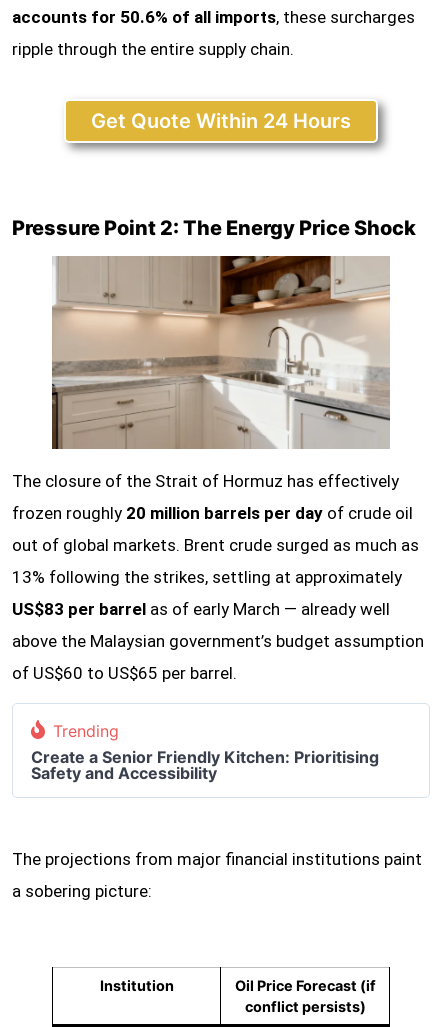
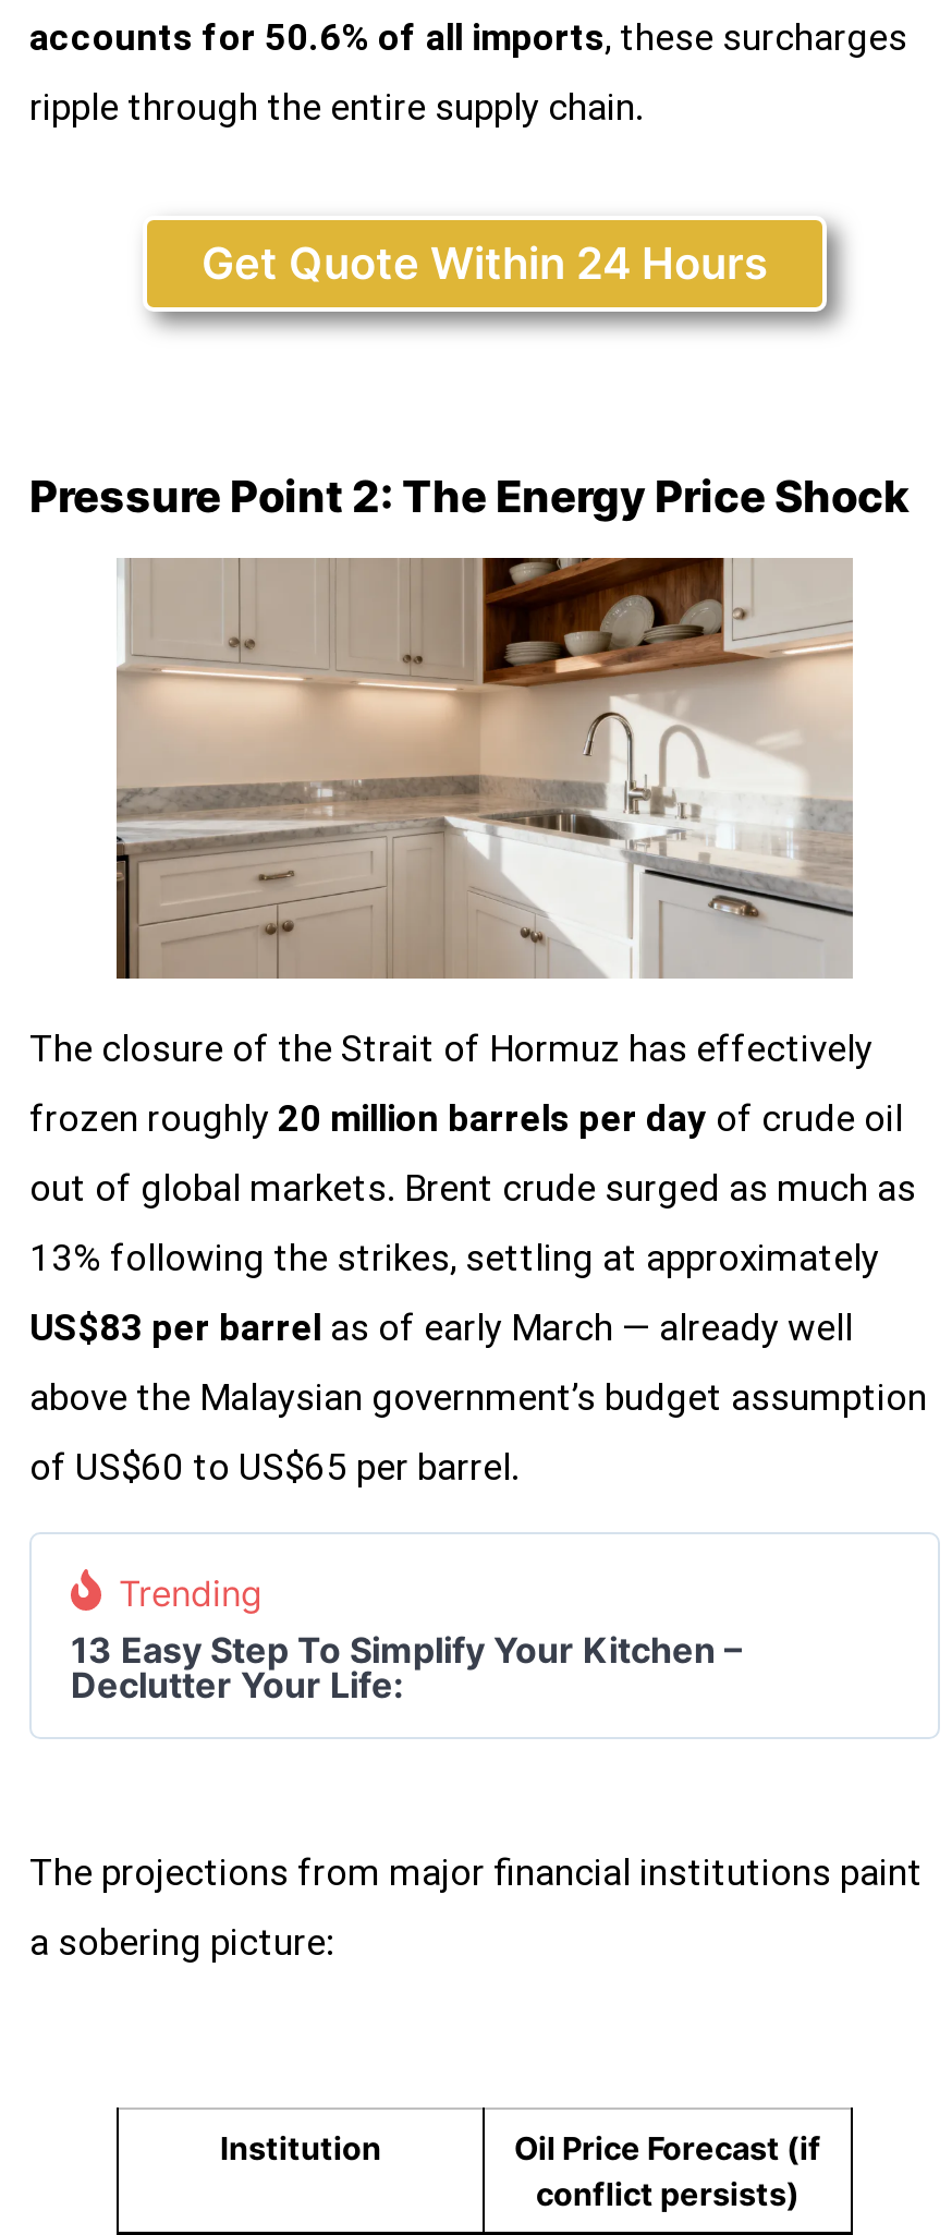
[31,747,379,783] Create a Senior Friendly Kitchen: Prioritising | Safety and Accessibility -> [71,1628,742,1707] 13 Easy Step To Simplify Your Kitchen – | Declutter Your Life:

